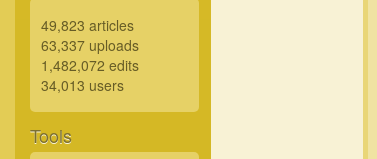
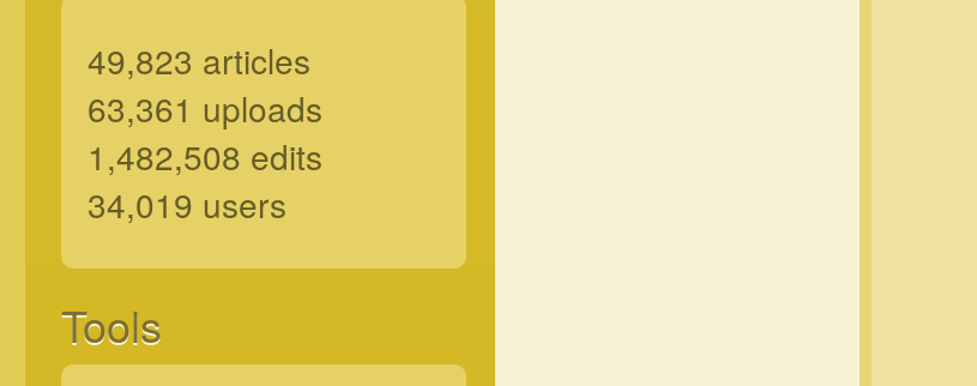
[41,35,139,55] 63,337 uploads -> [88,84,322,132] 63,361 uploads
[41,55,139,75] 1,482,072 edits -> [88,132,322,180] 1,482,508 edits
[41,75,124,95] 34,013 users -> [88,180,287,228] 34,019 users

